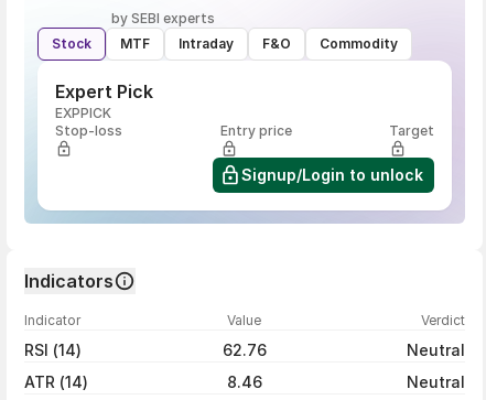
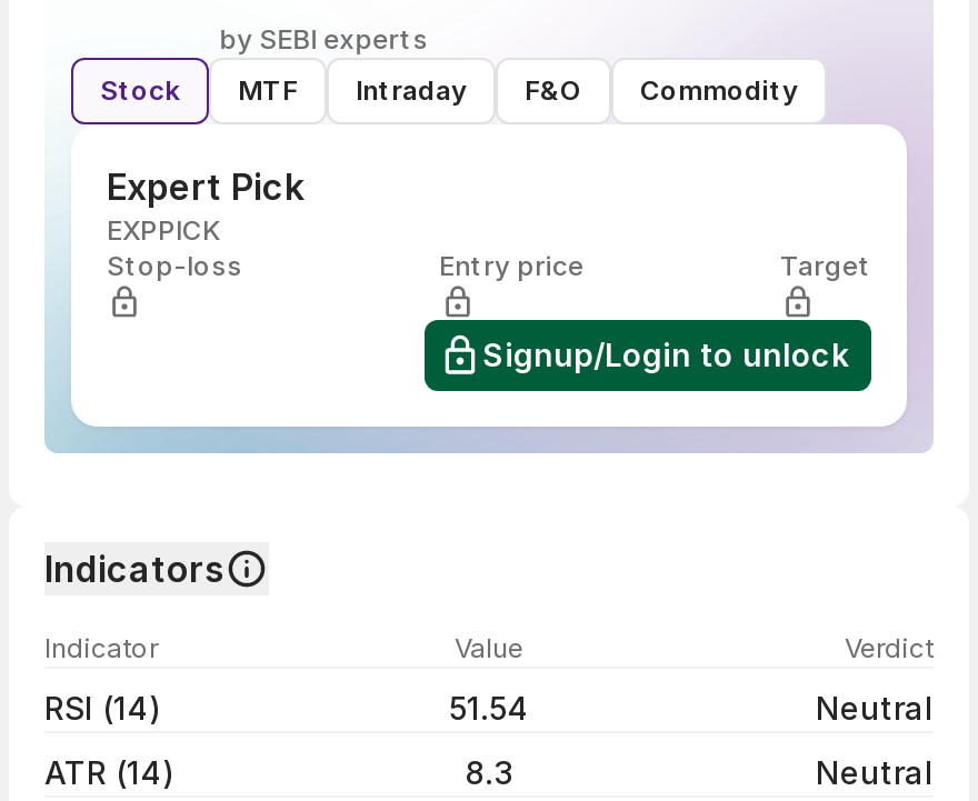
[223,340,267,359] 62.76 -> [449,689,529,727] 51.54
[227,372,262,391] 8.46 -> [465,753,513,791] 8.3

